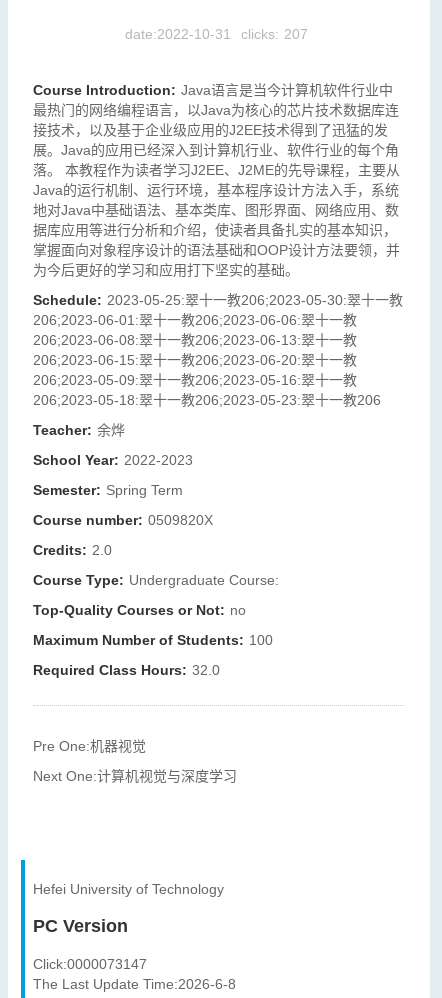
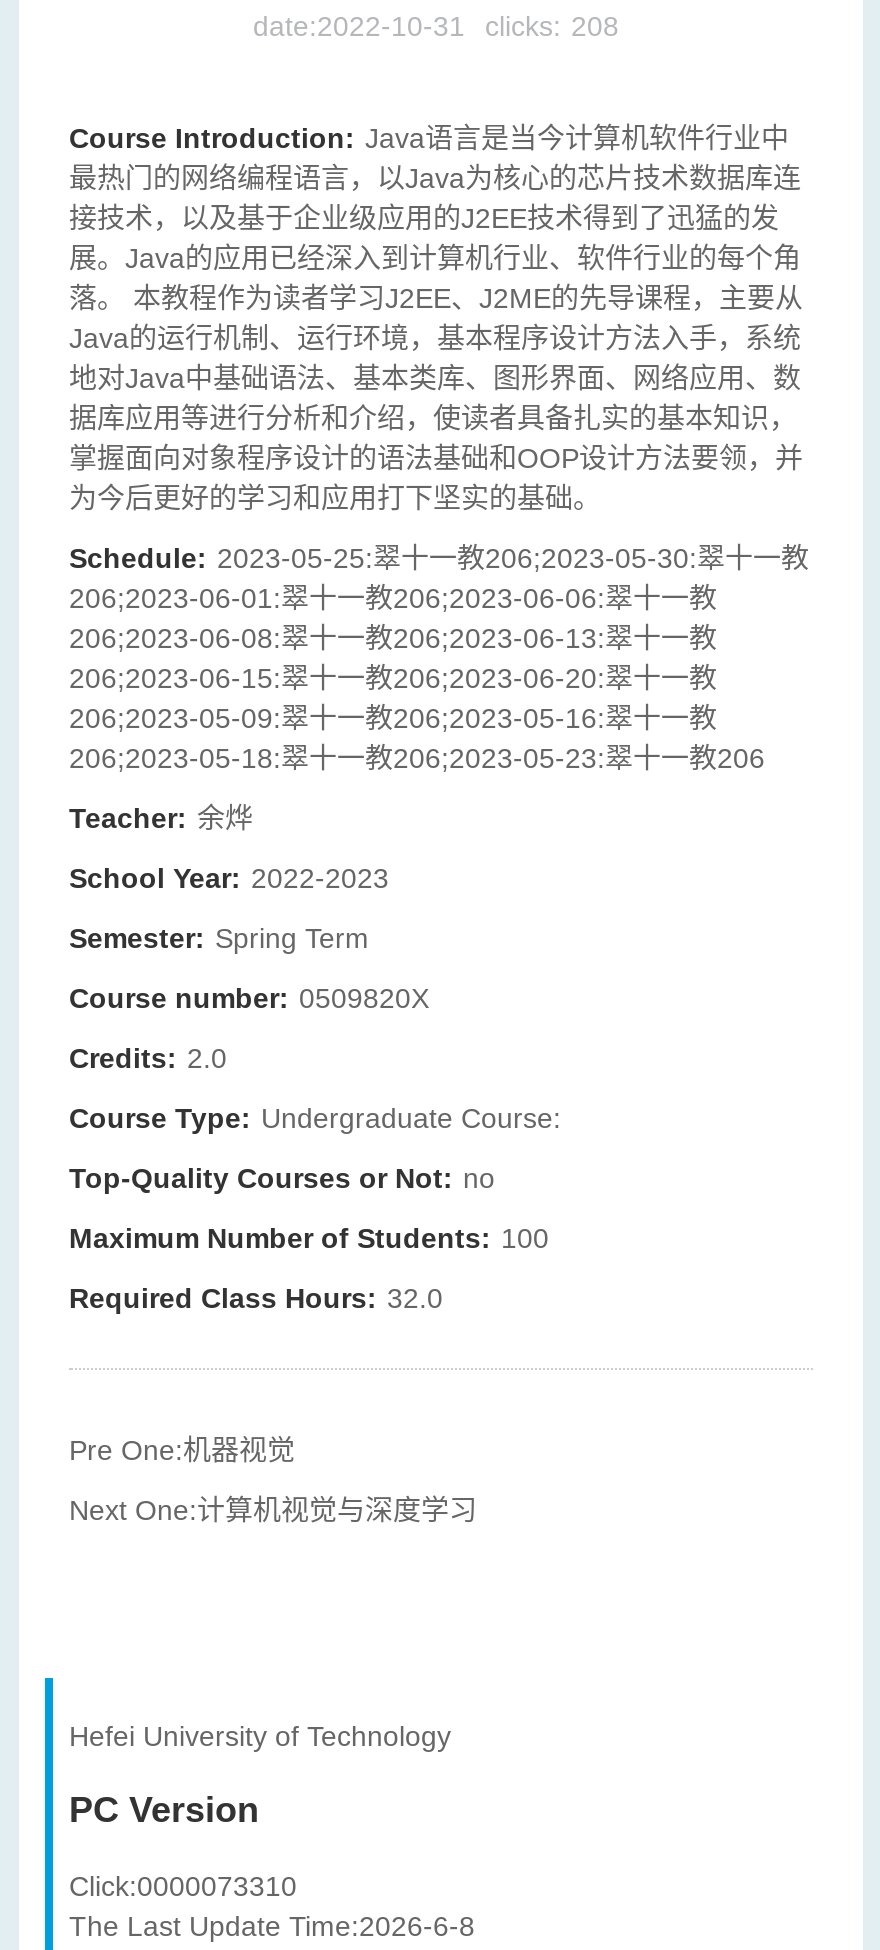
[125,26,308,42] date:2022-10-31 clicks: 207 -> [253,11,619,43] date:2022-10-31 clicks: 208
[33,956,147,972] Click:0000073147 -> [69,1869,297,1901] Click:0000073310

